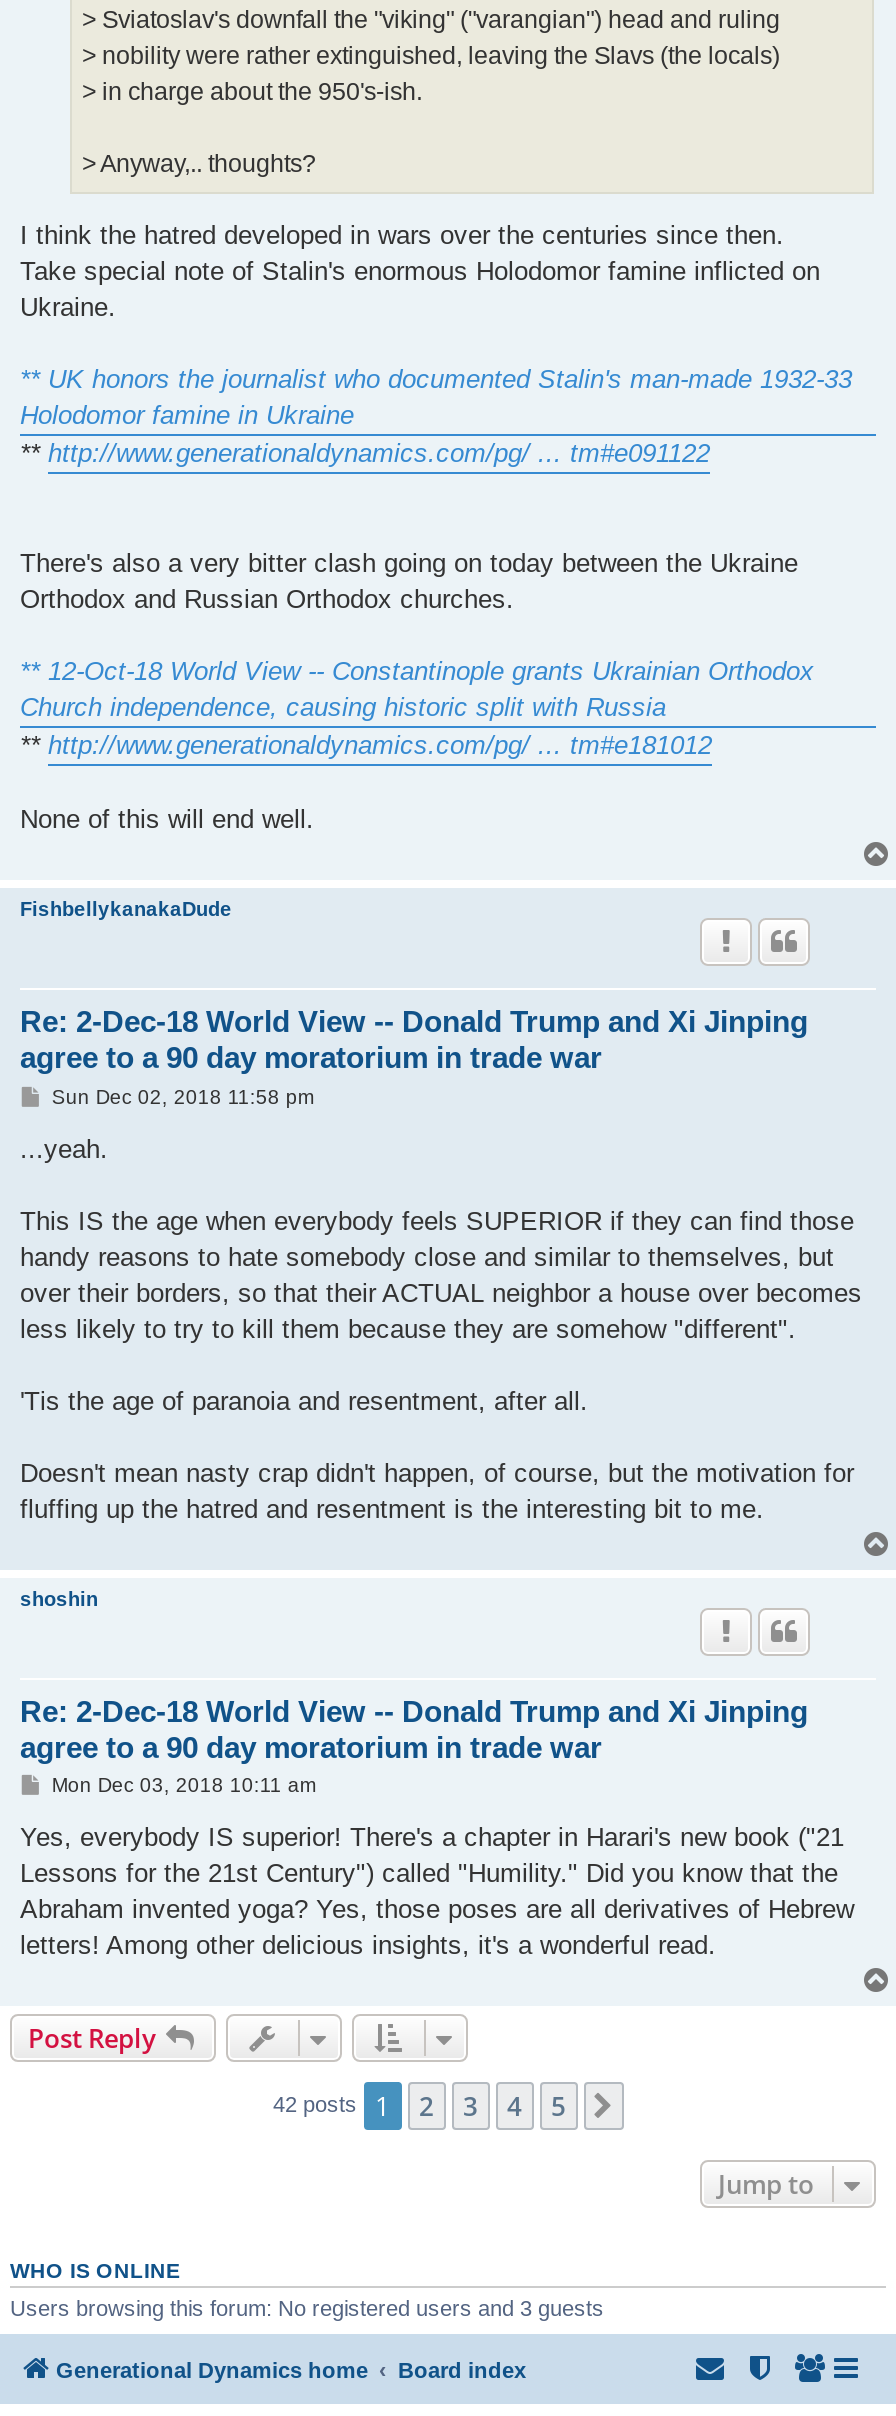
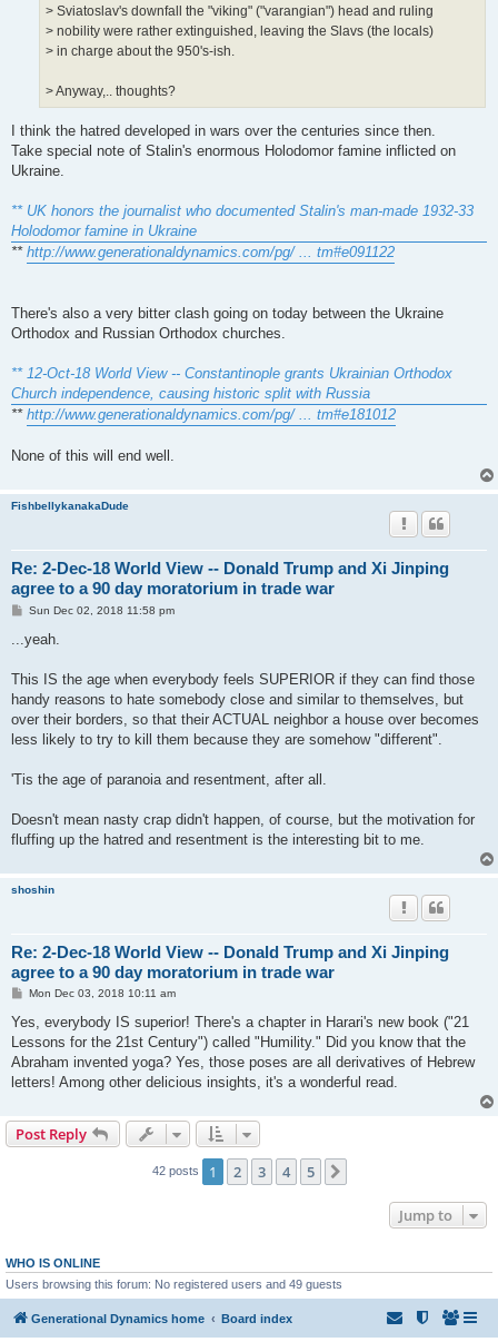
[10,2297,604,2321] Users browsing this forum: No registered users and 3 guests -> [6,1278,342,1291] Users browsing this forum: No registered users and 49 guests

